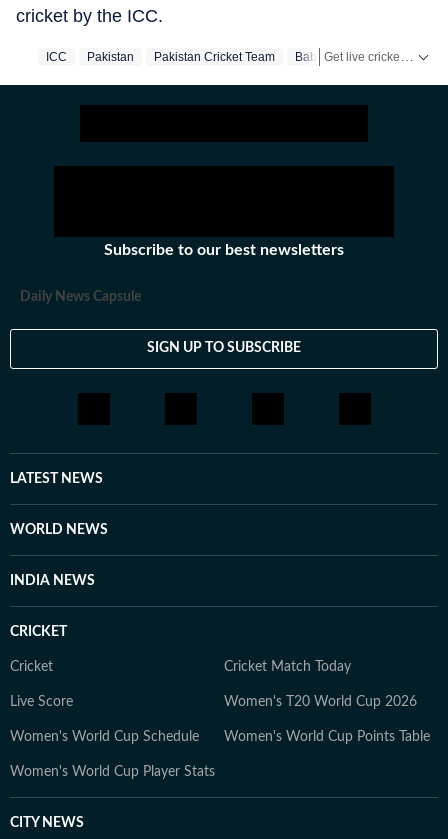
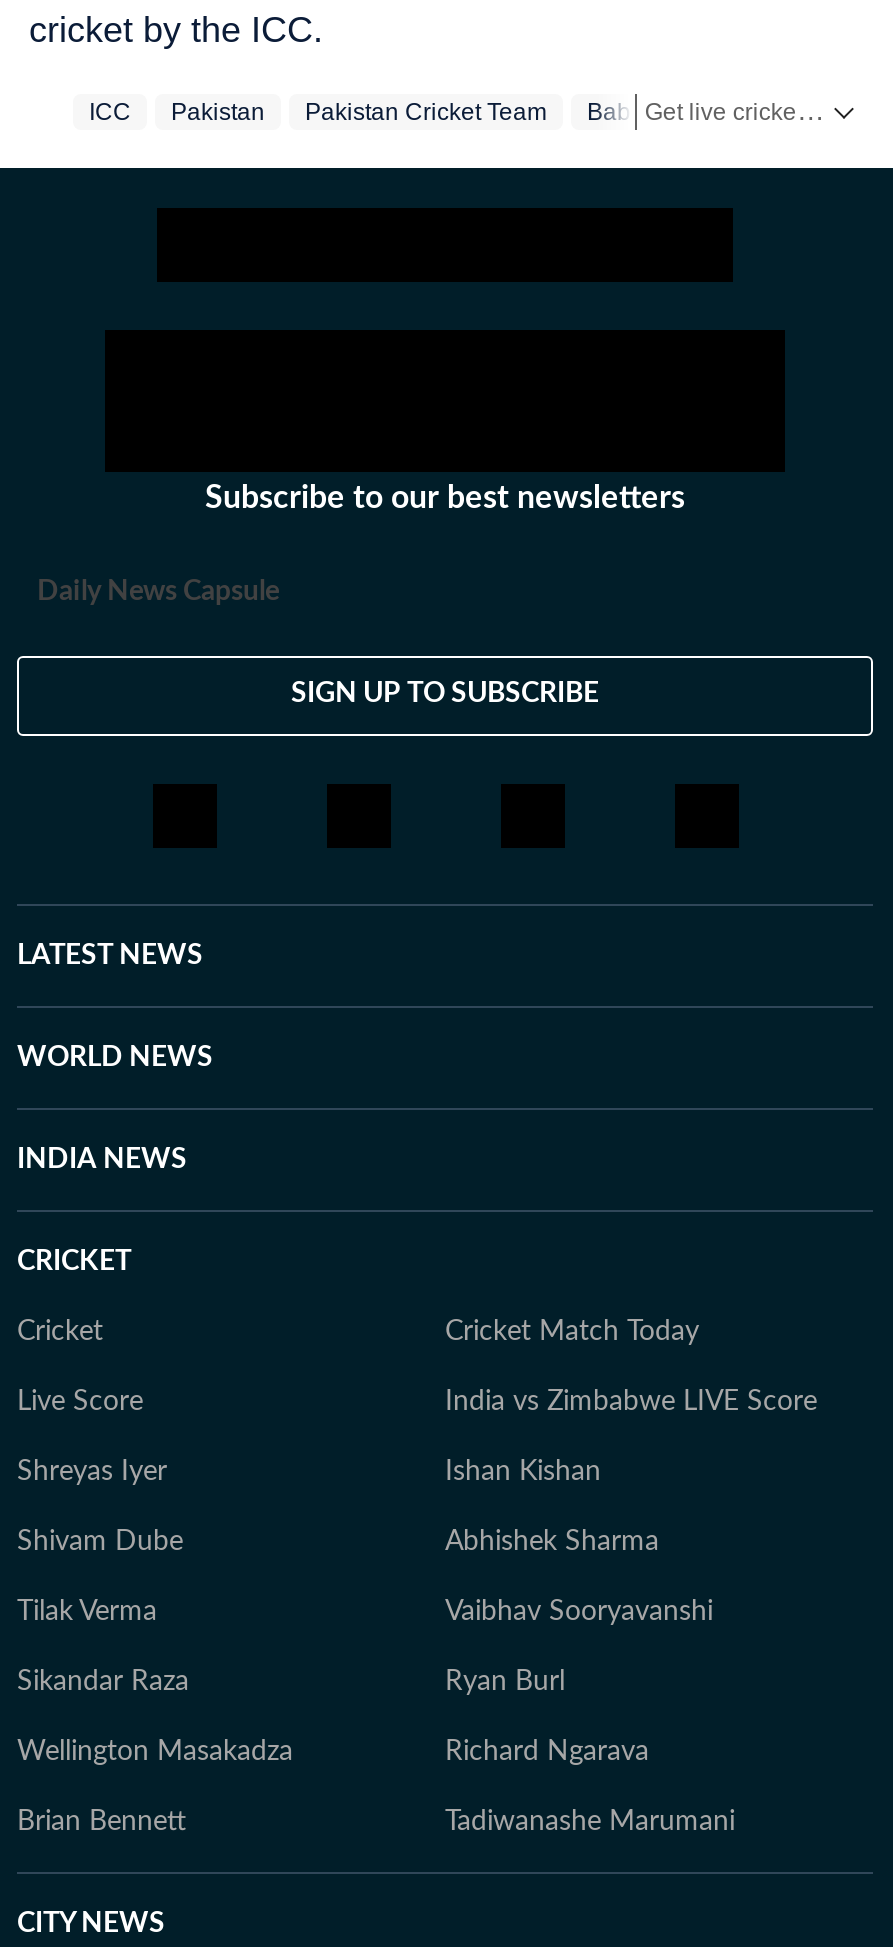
[10,695,430,779] Women's T20 World Cup 2026 | Women's World Cup Schedule | Women's World Cup Points Table | Women's World Cup Player Stats -> [17,1387,817,1835] India vs Zimbabwe LIVE Score | Shreyas Iyer | Ishan Kishan | Shivam Dube | Abhishek Sharma | Tilak Verma | Vaibhav Sooryavanshi | Sikandar Raza | Ryan Burl | Wellington Masakadza | Richard Ngarava | Brian Bennett | Tadiwanashe Marumani

